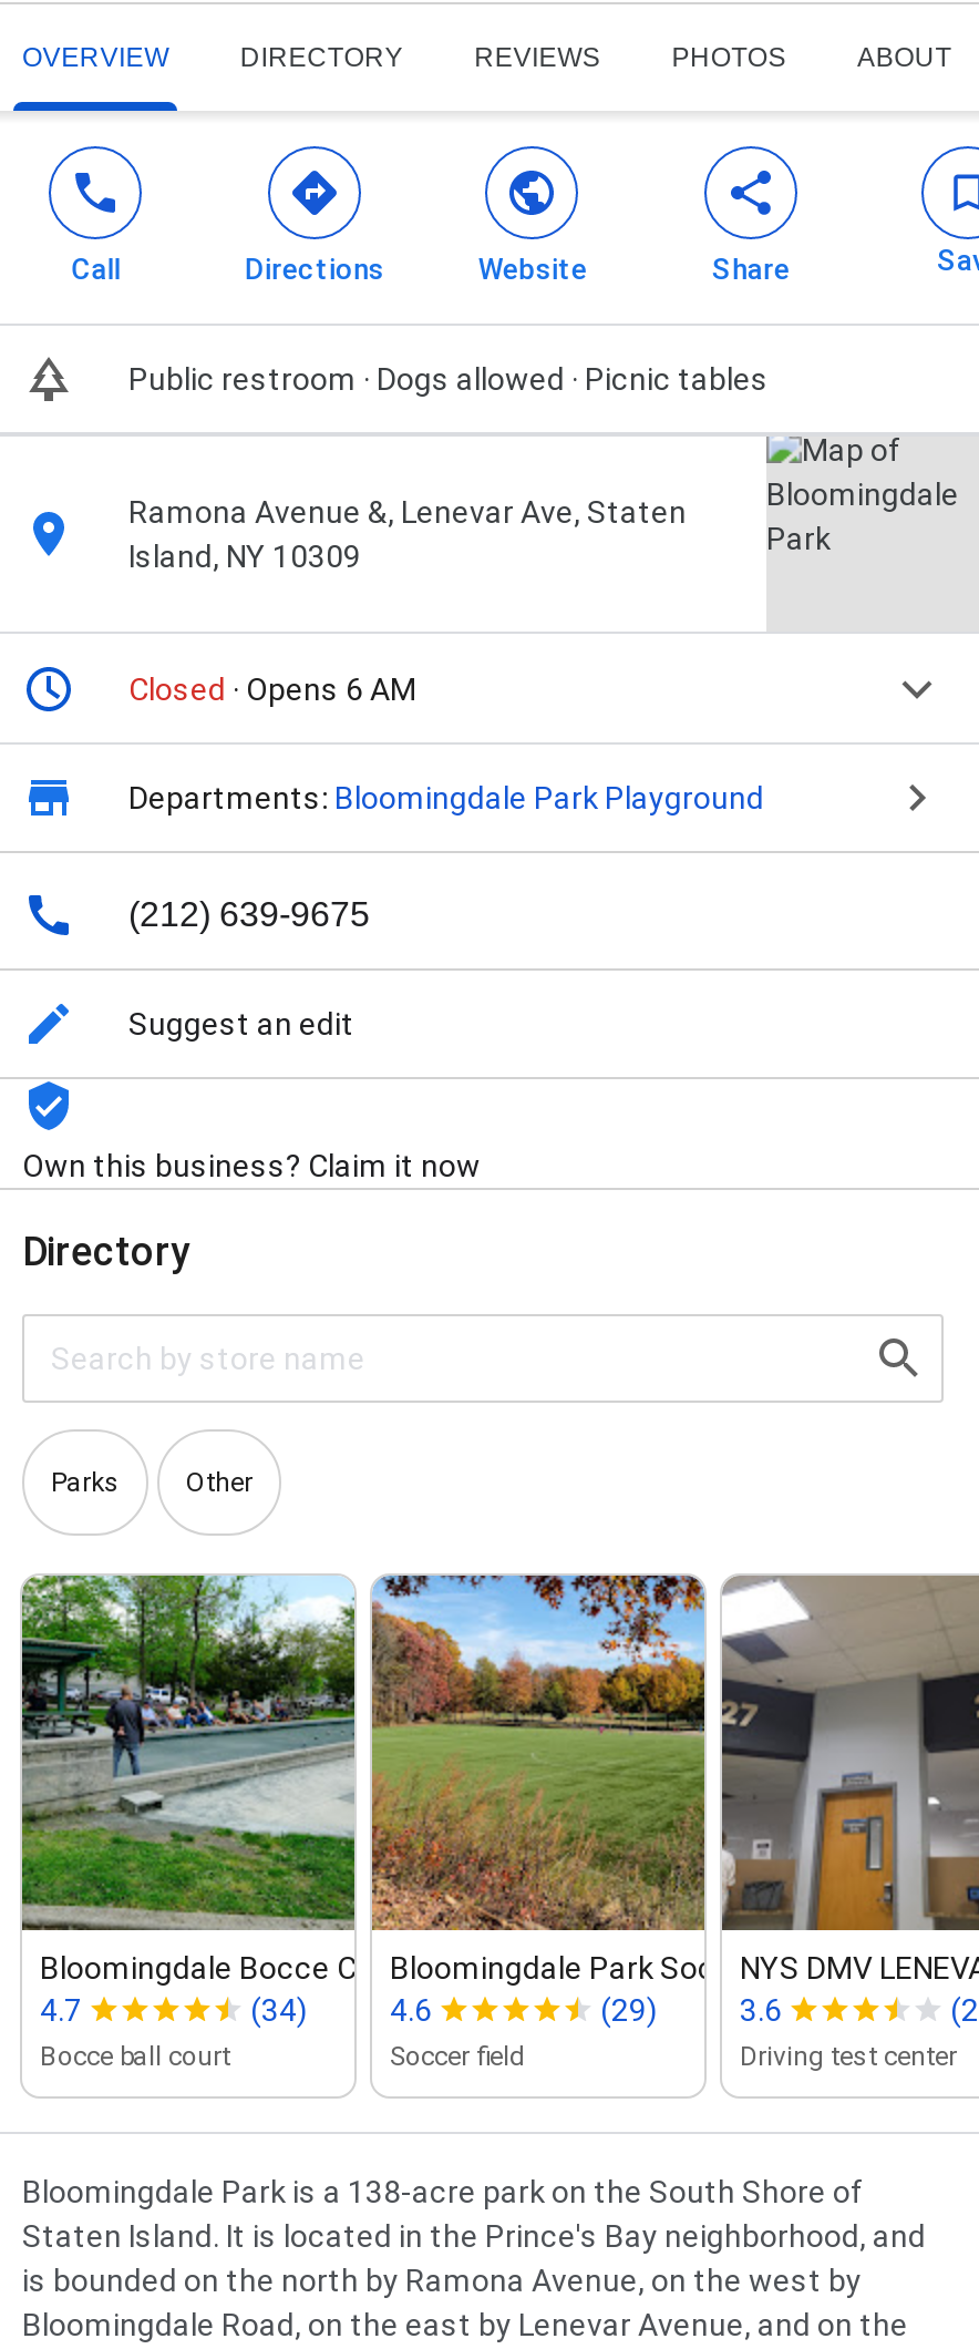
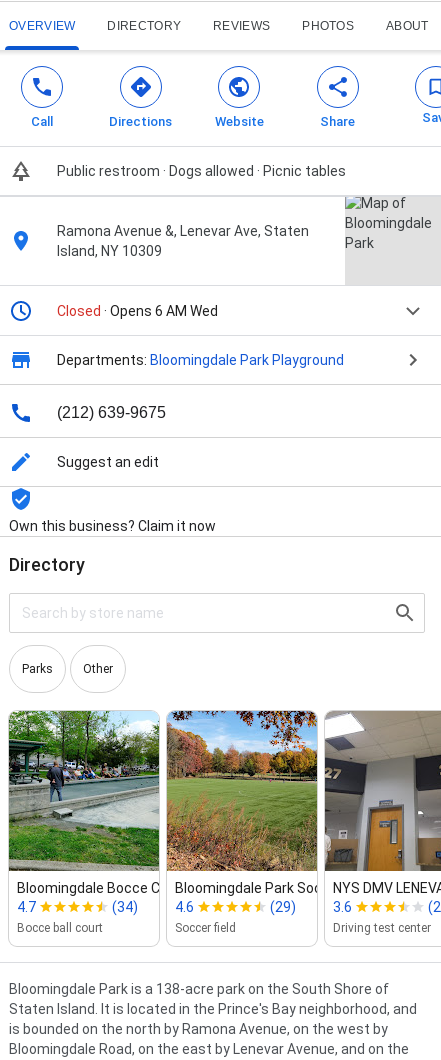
[128,672,416,707] Closed · Opens 6 AM -> [57,303,218,319] Closed · Opens 6 AM Wed

